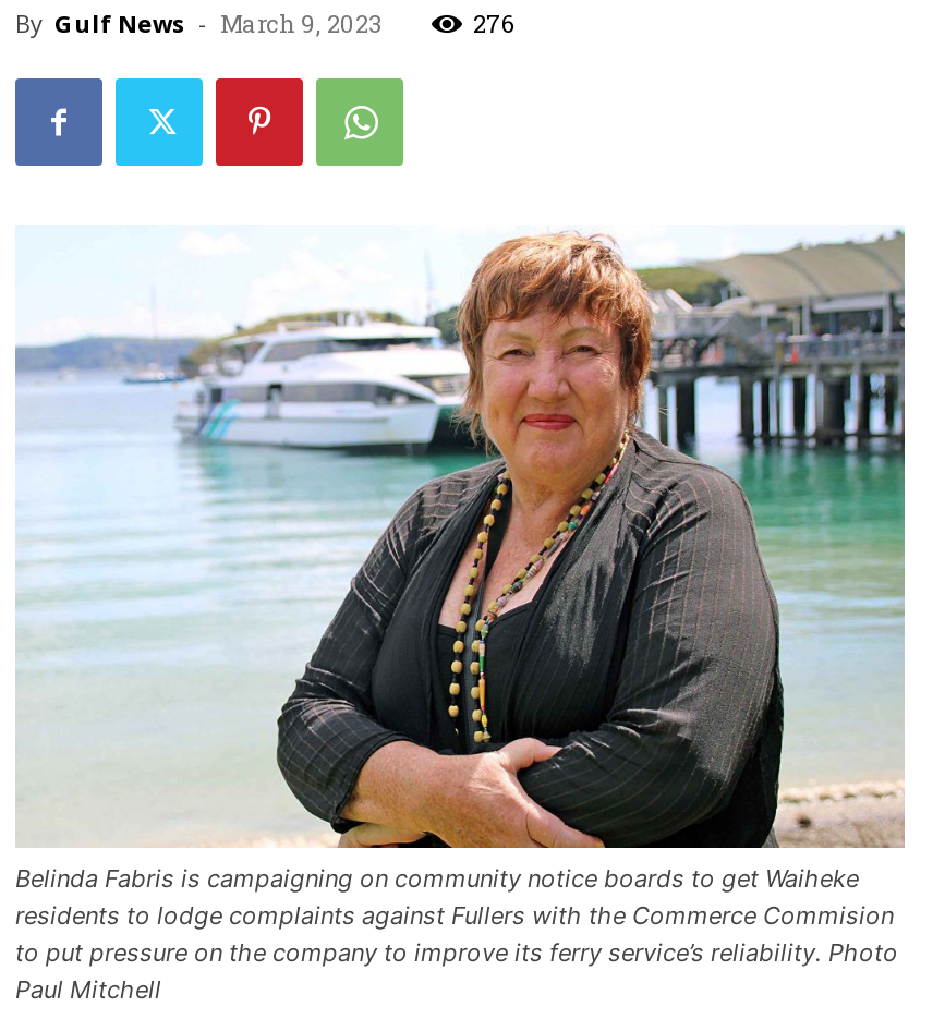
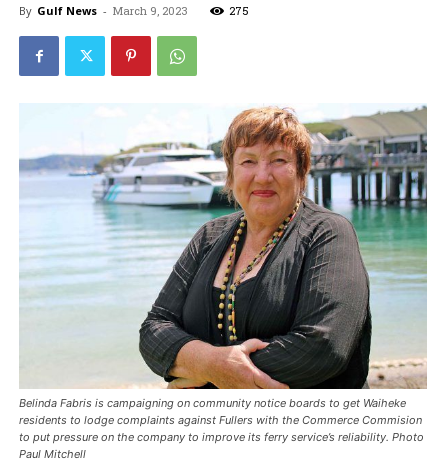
[473,7,514,39] 276 -> [229,3,249,18] 275

